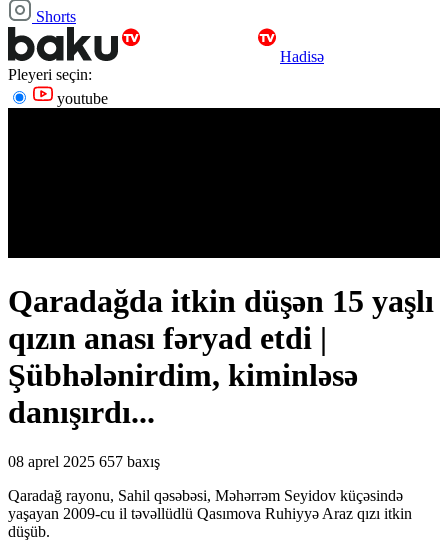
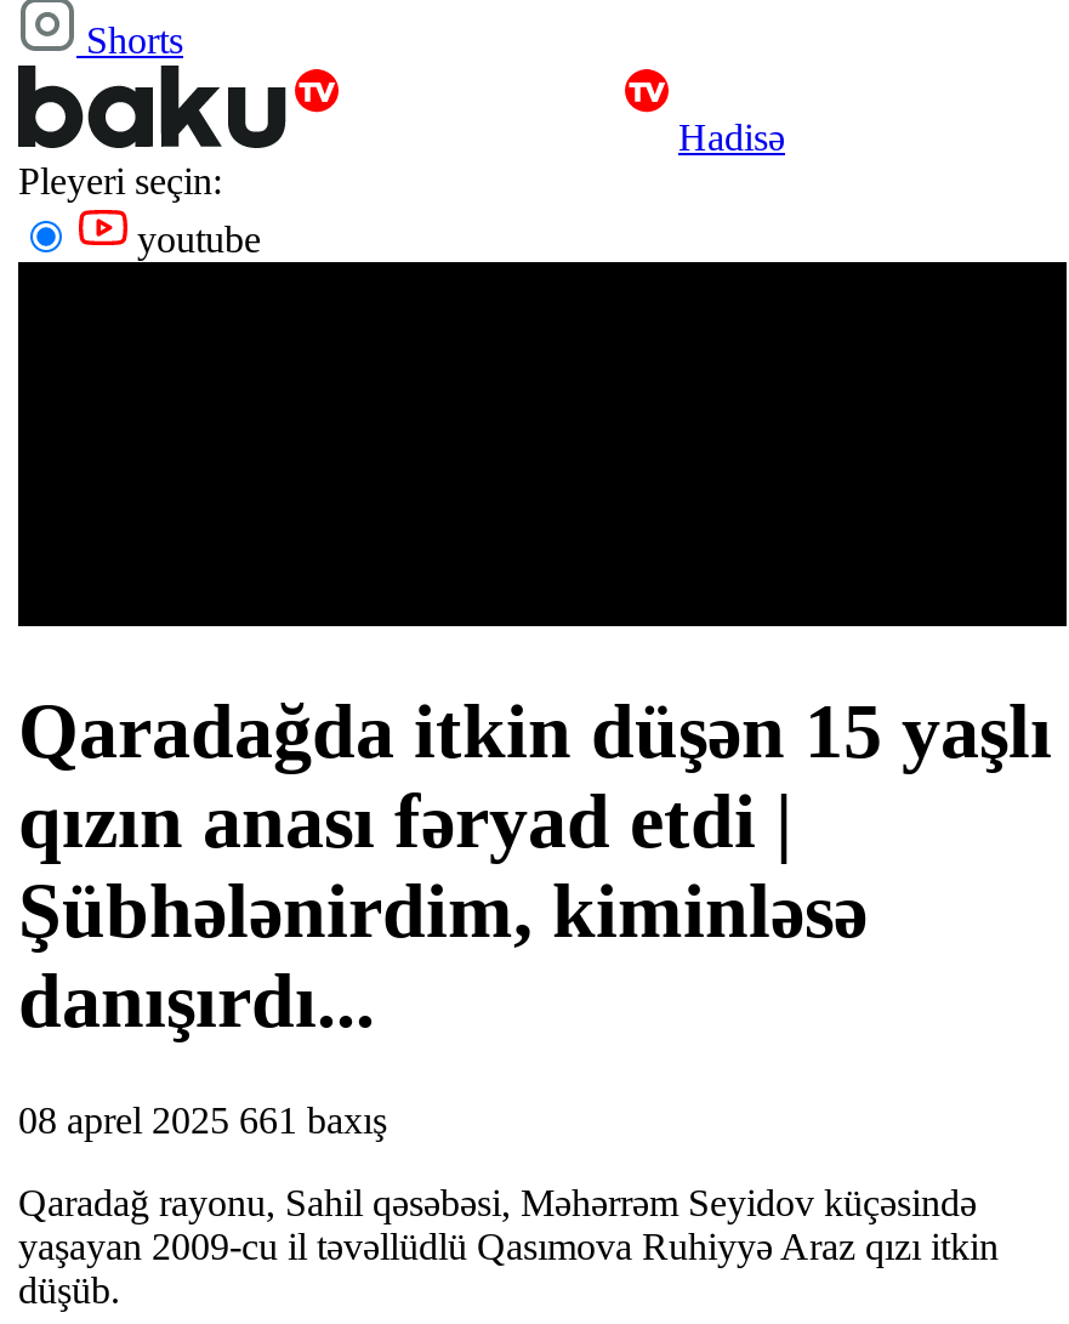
[8,453,160,470] 08 aprel 2025 657 baxış -> [18,1099,387,1141] 08 aprel 2025 661 baxış

